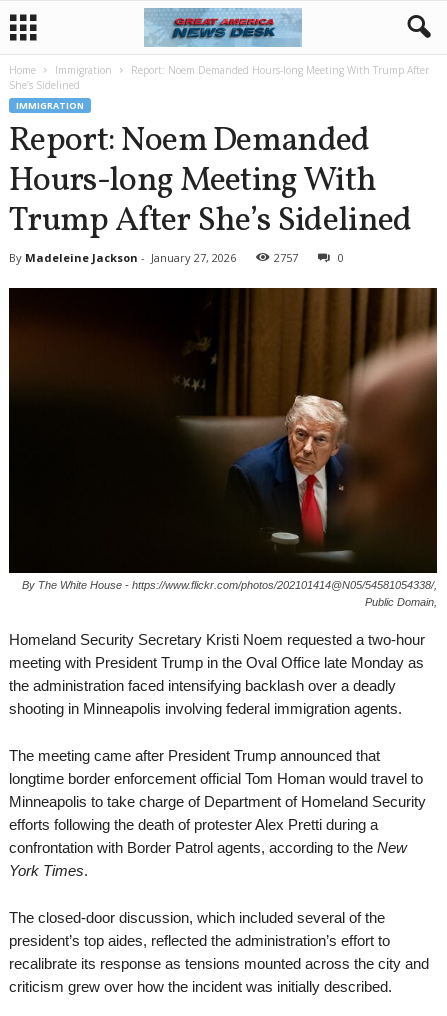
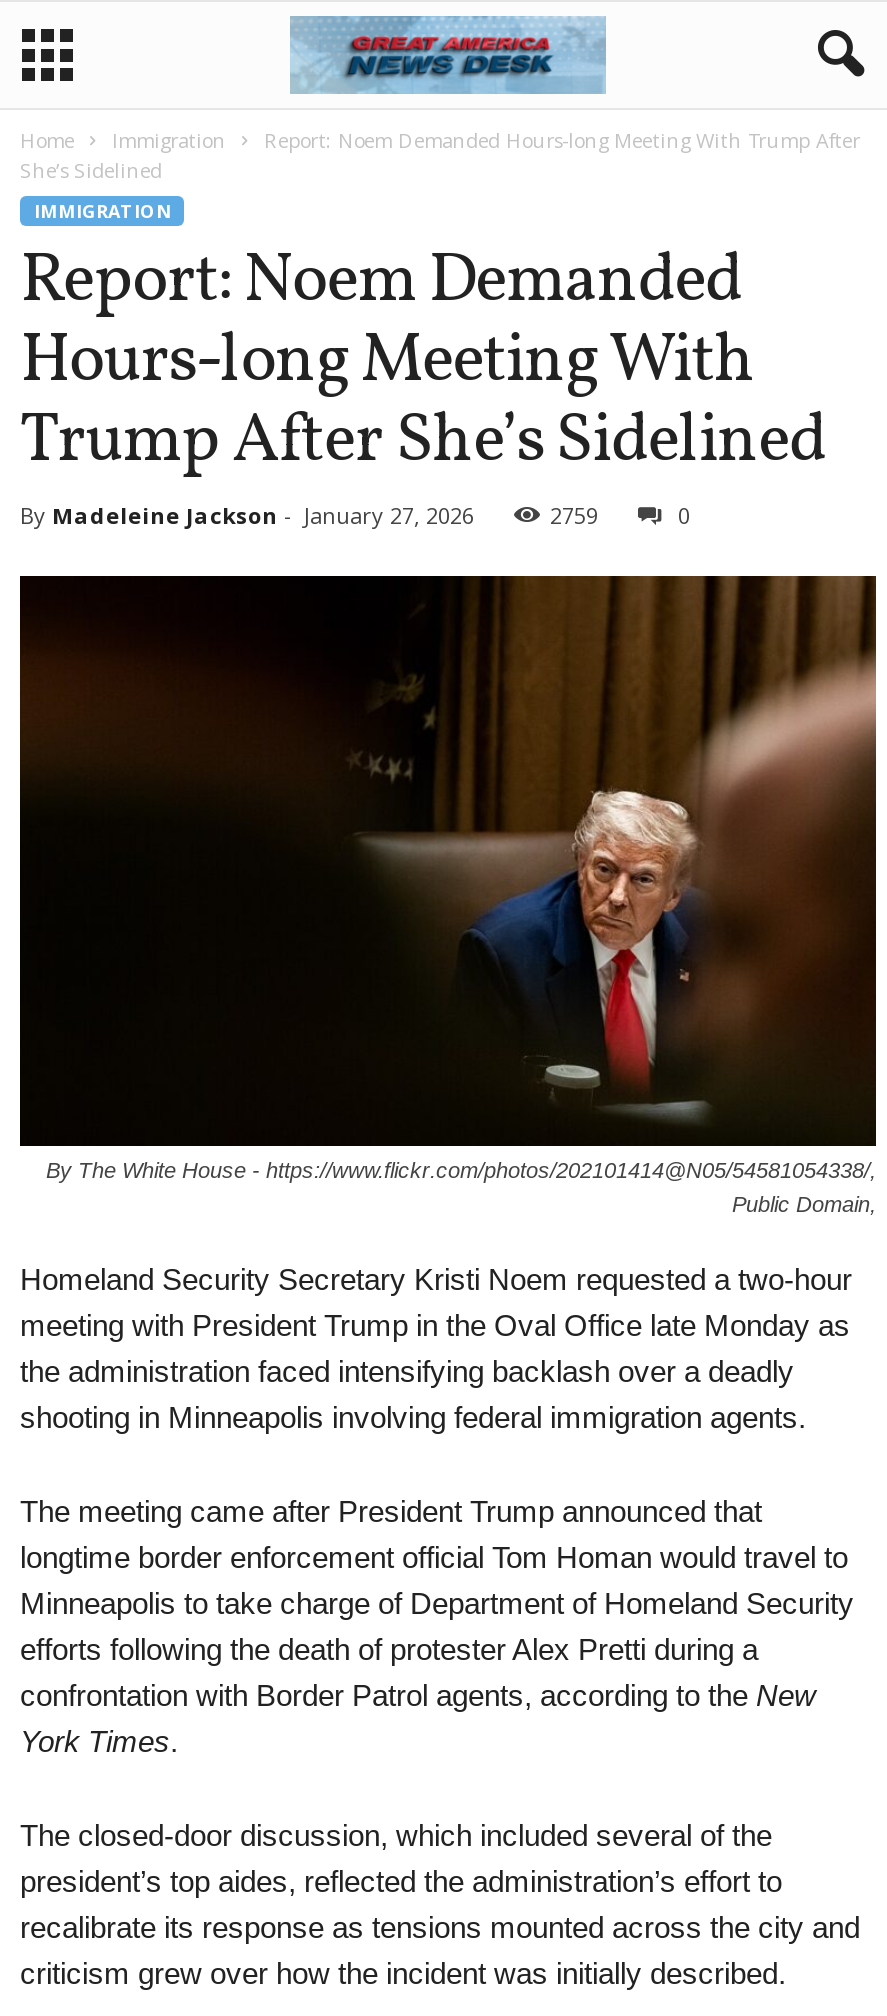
[274,250,298,265] 2757 -> [550,500,598,530] 2759

